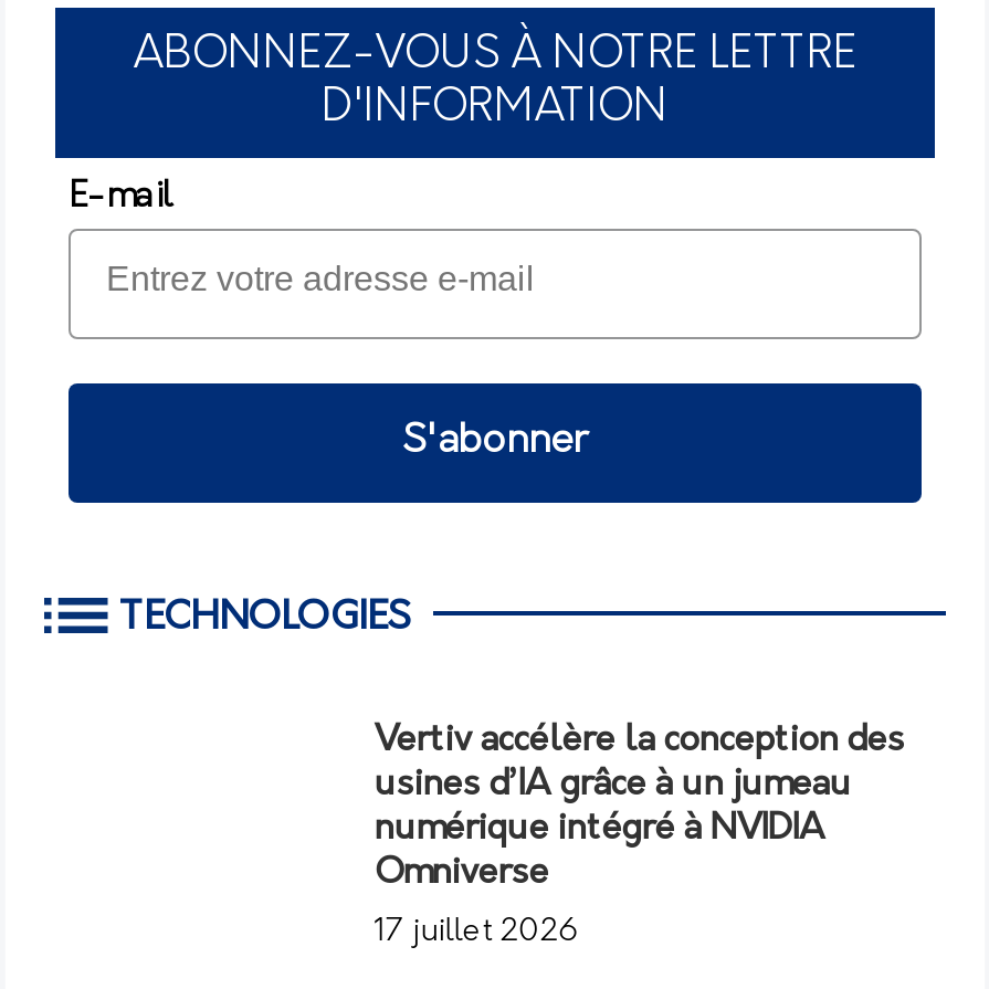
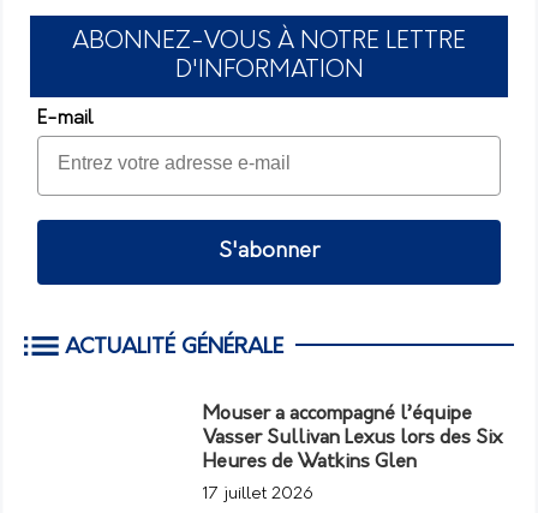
[119,597,411,639] TECHNOLOGIES -> [65,336,283,359] ACTUALITÉ GÉNÉRALE
[374,723,905,891] Vertiv accélère la conception des | usines d’IA grâce à un jumeau | numérique intégré à NVIDIA | Omniverse -> [203,404,502,472] Mouser a accompagné l’équipe | Vasser Sullivan Lexus lors des Six | Heures de Watkins Glen

